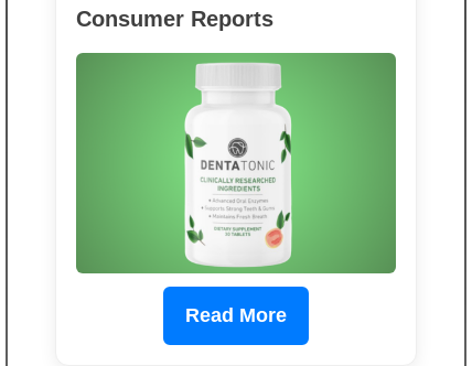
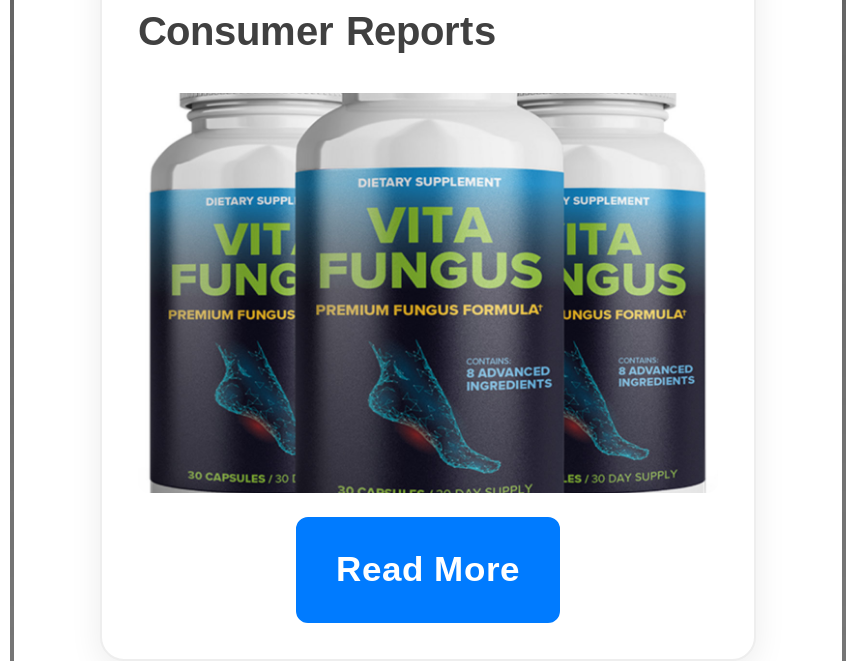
[75,52,397,274] [image] -> [138,93,718,495] [image]

